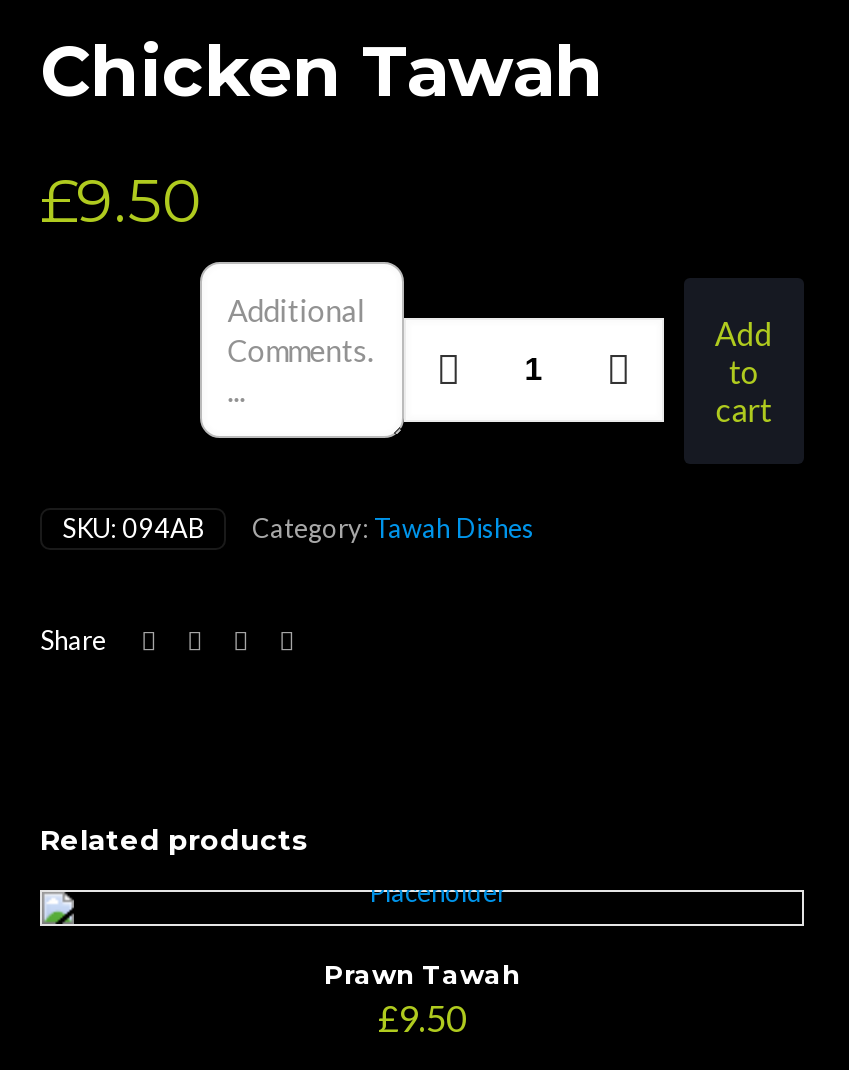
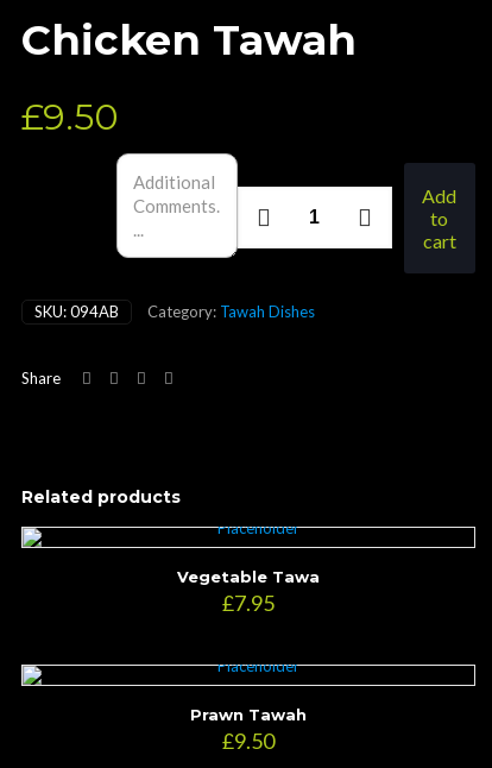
none -> [177,567,320,616] Vegetable Tawa | £7.95

